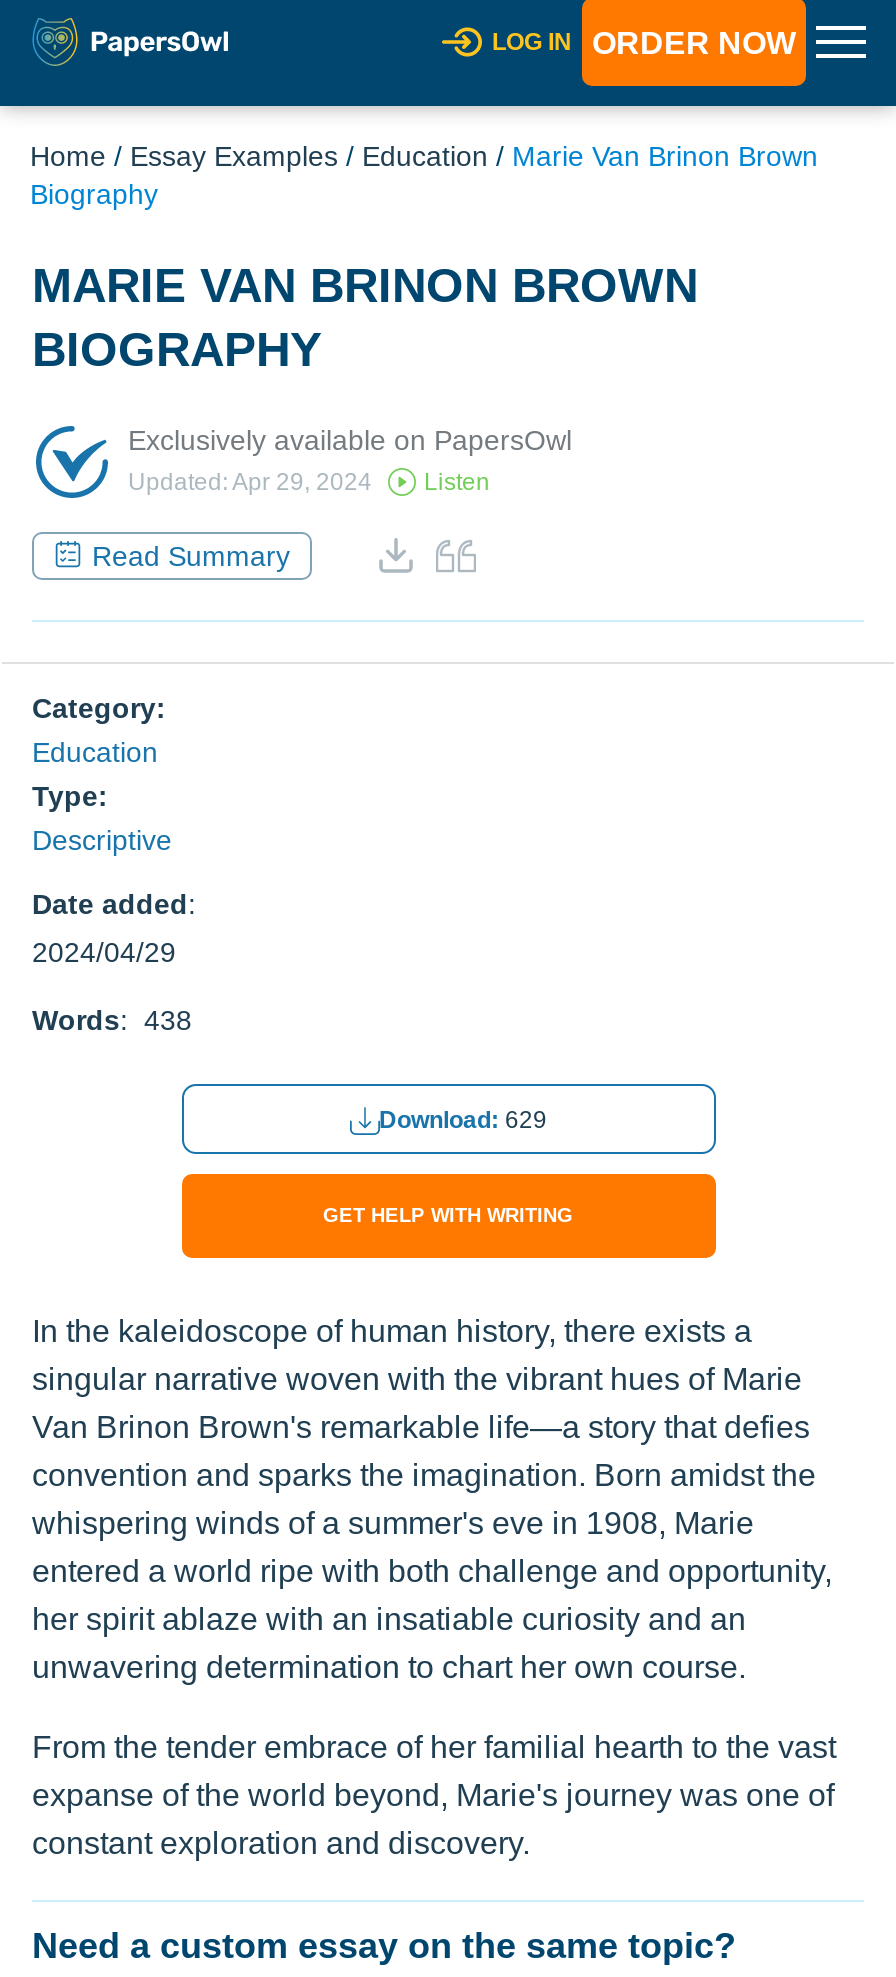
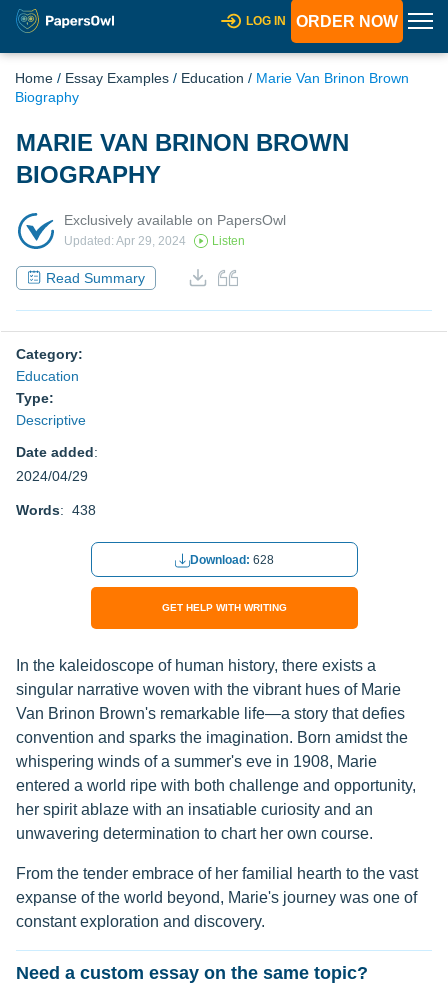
[379,1107,547,1135] Download: 629 -> [189,553,273,567] Download: 628

